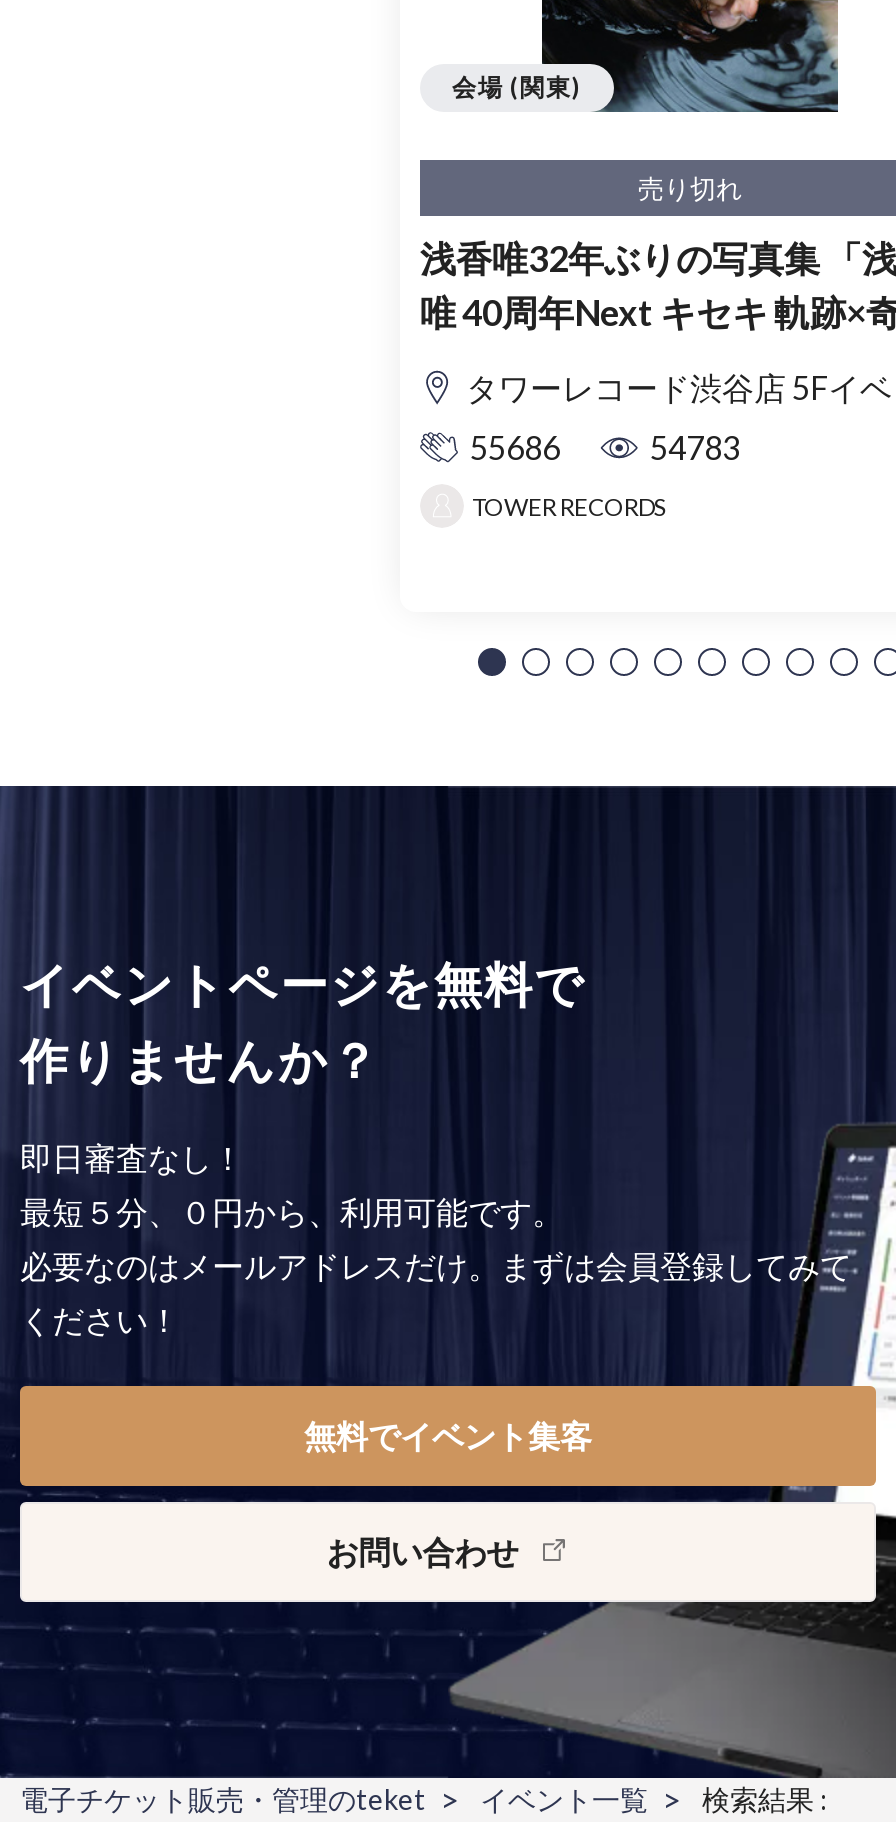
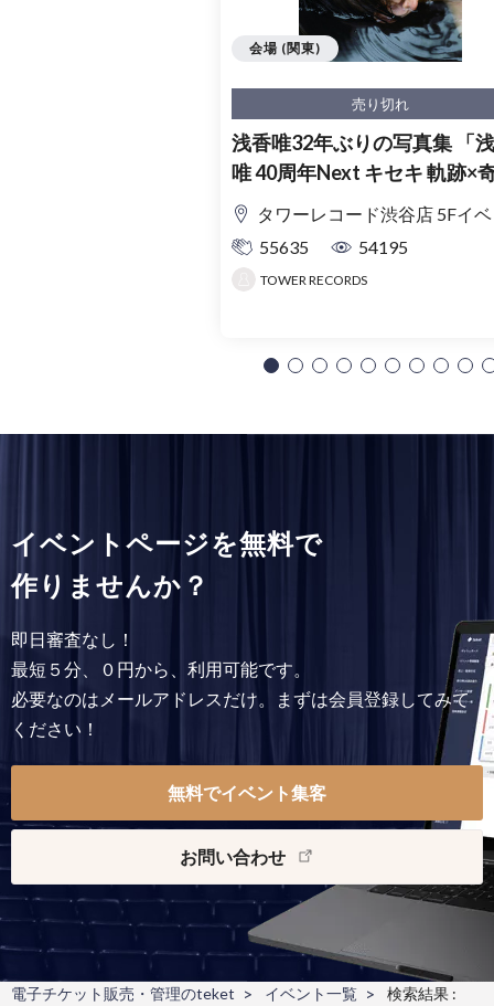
[470,428,560,466] 55686 -> [259,236,309,257] 55635
[650,428,740,466] 54783 -> [358,236,408,257] 54195

